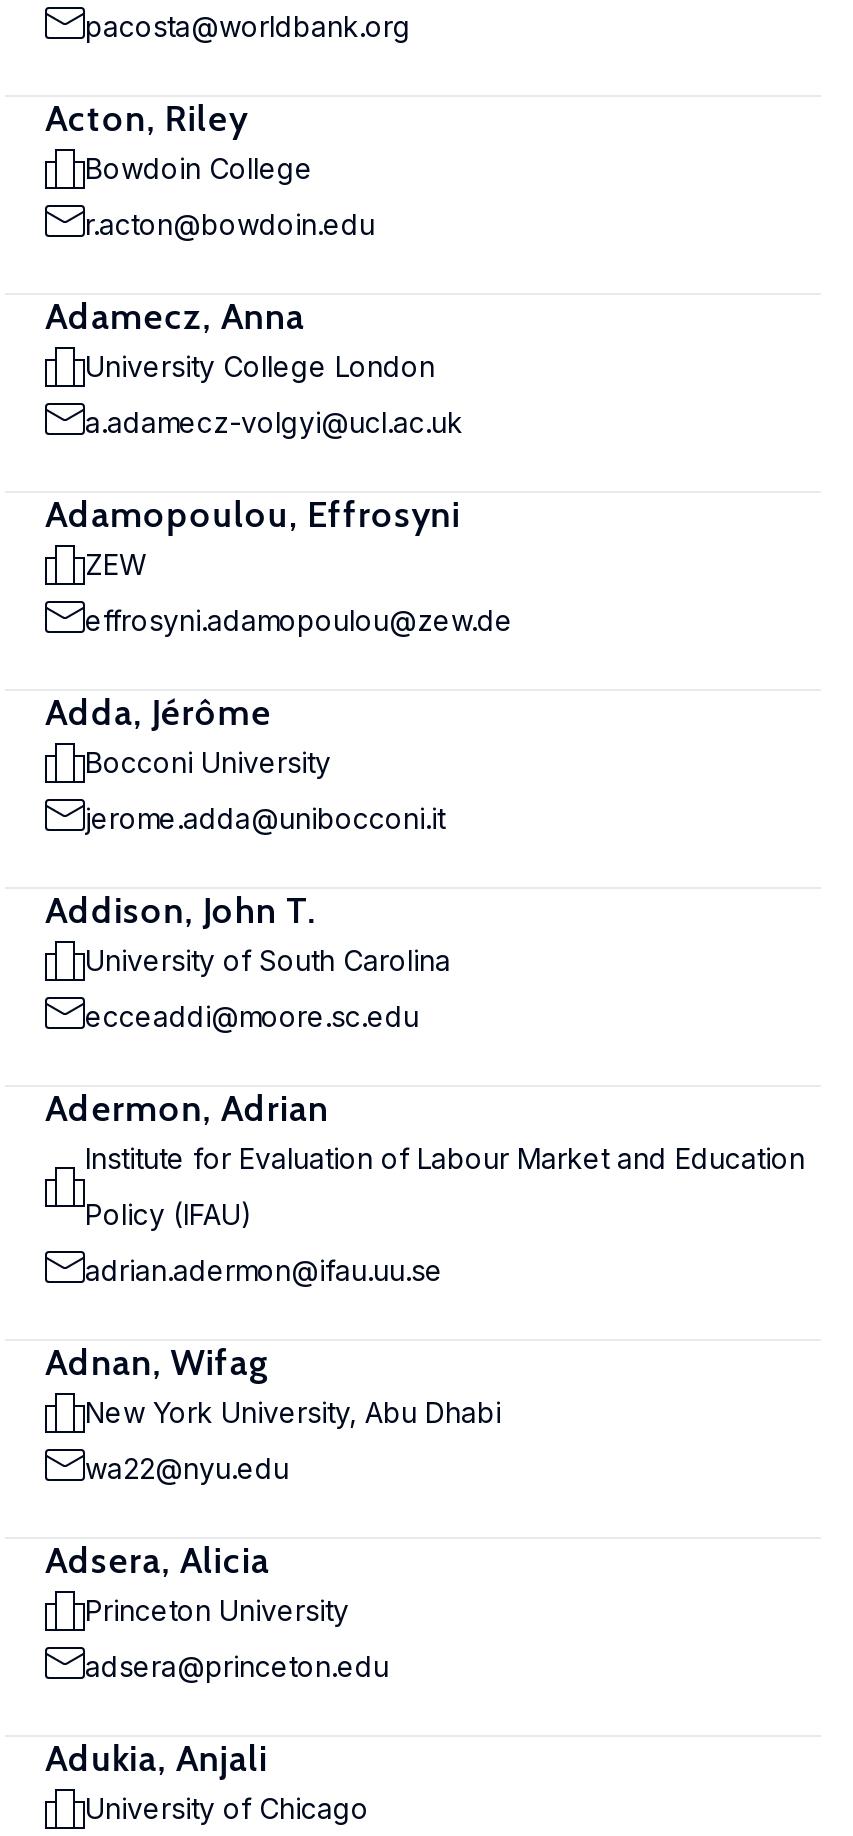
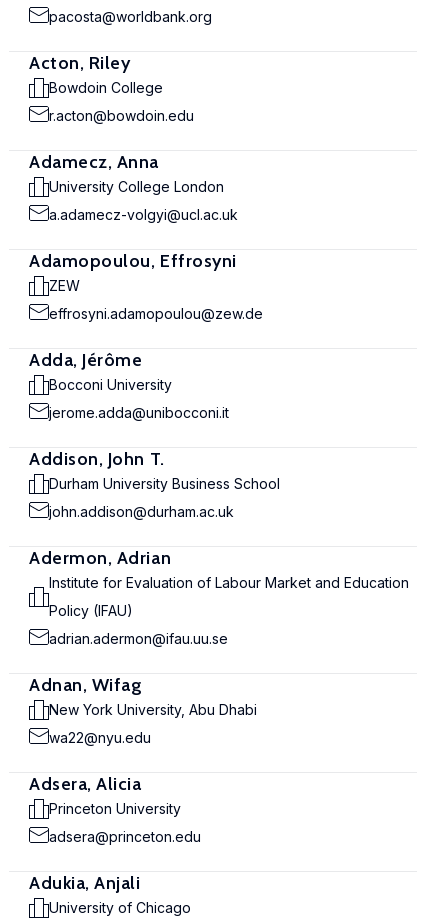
[85,943,451,977] University of South Carolina -> [49,475,280,492] Durham University Business School
[85,999,419,1033] ecceaddi@moore.sc.edu -> [49,503,234,520] john.addison@durham.ac.uk

